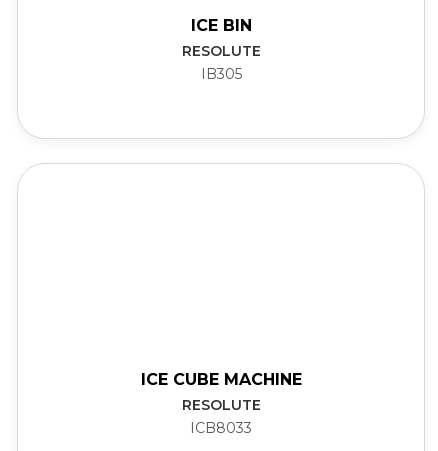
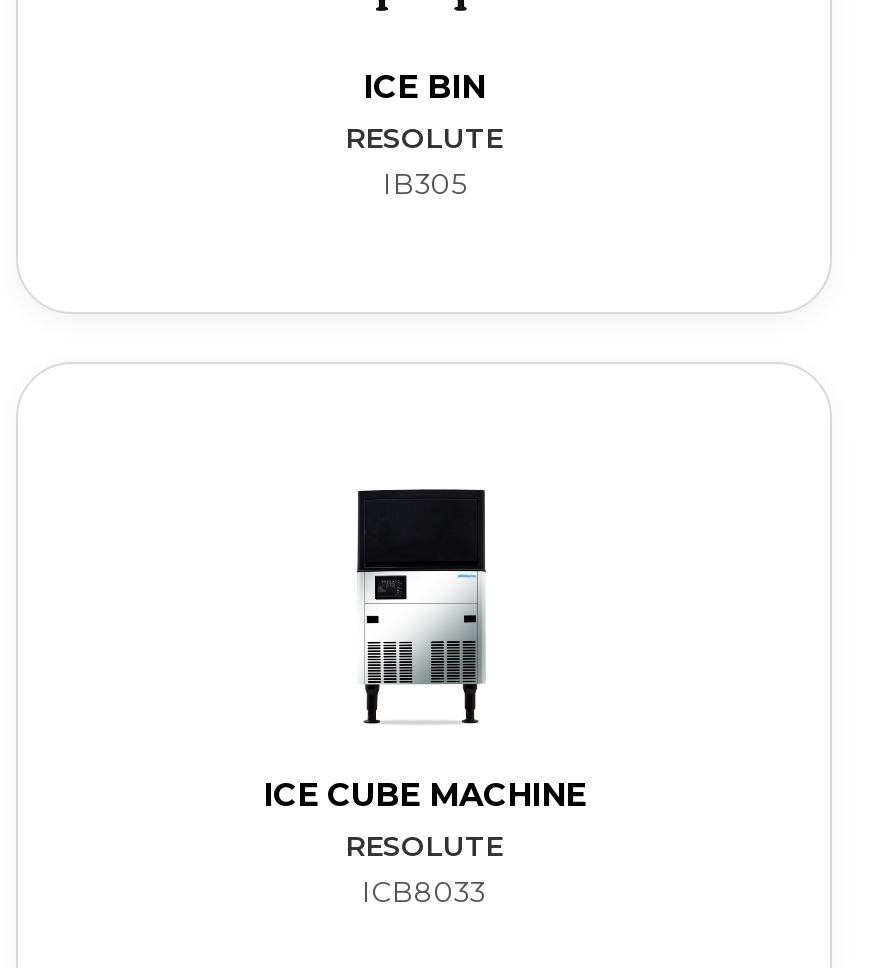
none -> [356,486,488,726] [image]

